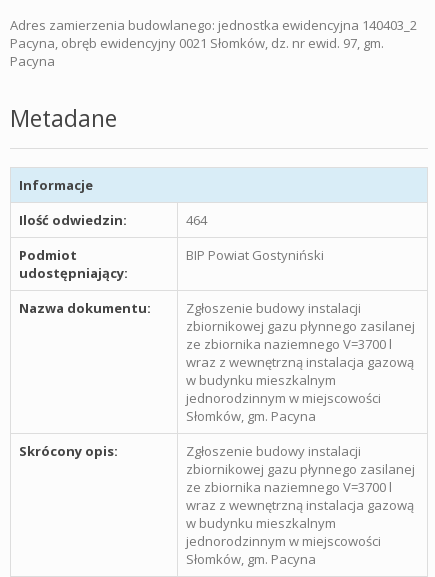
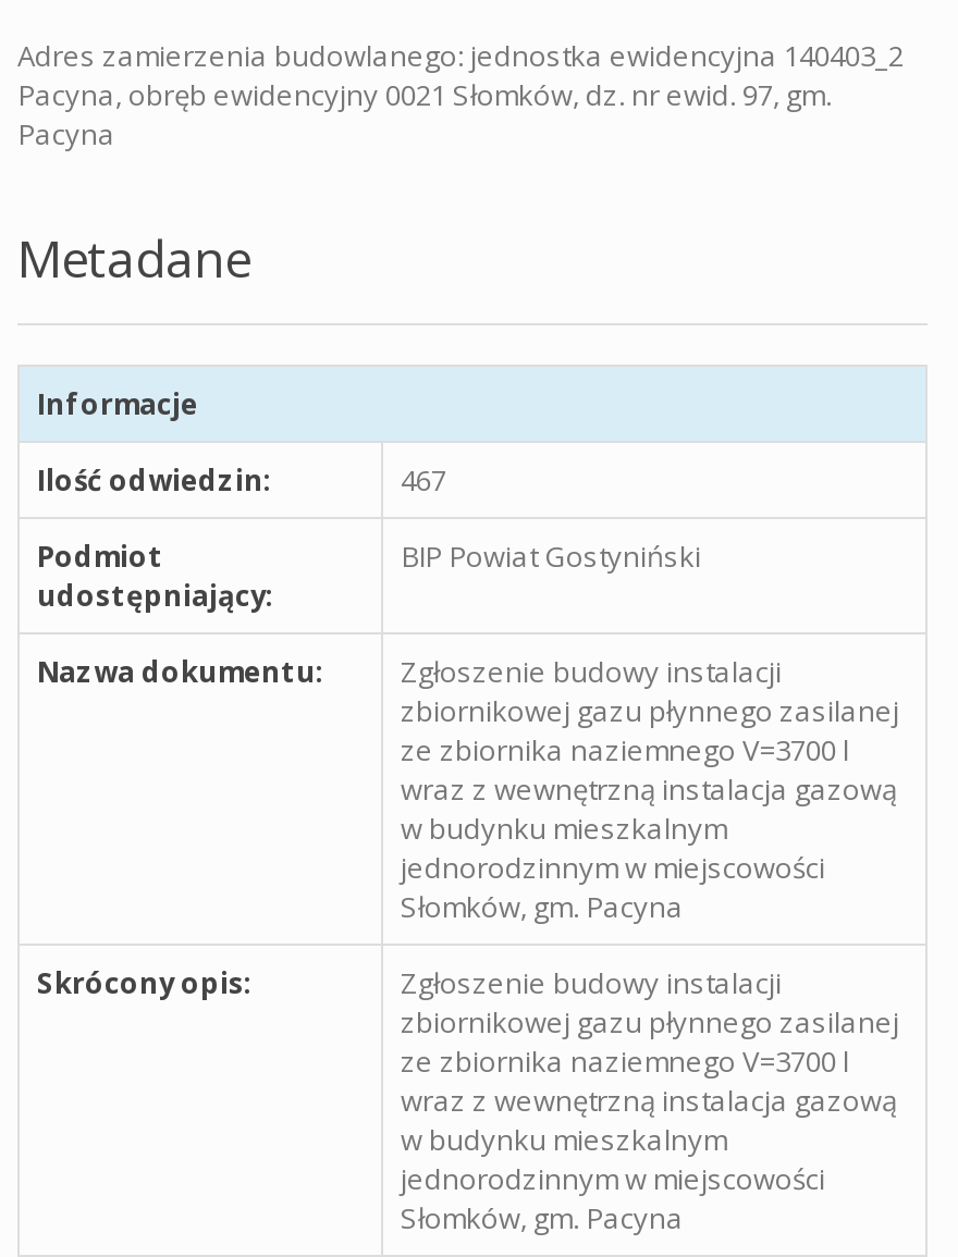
[186,211,207,229] 464 -> [401,460,446,500] 467

